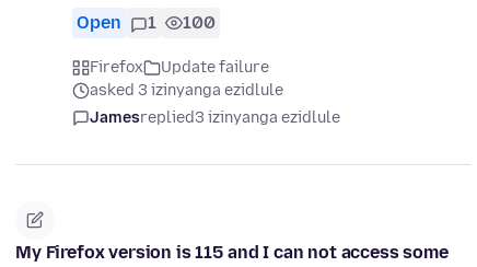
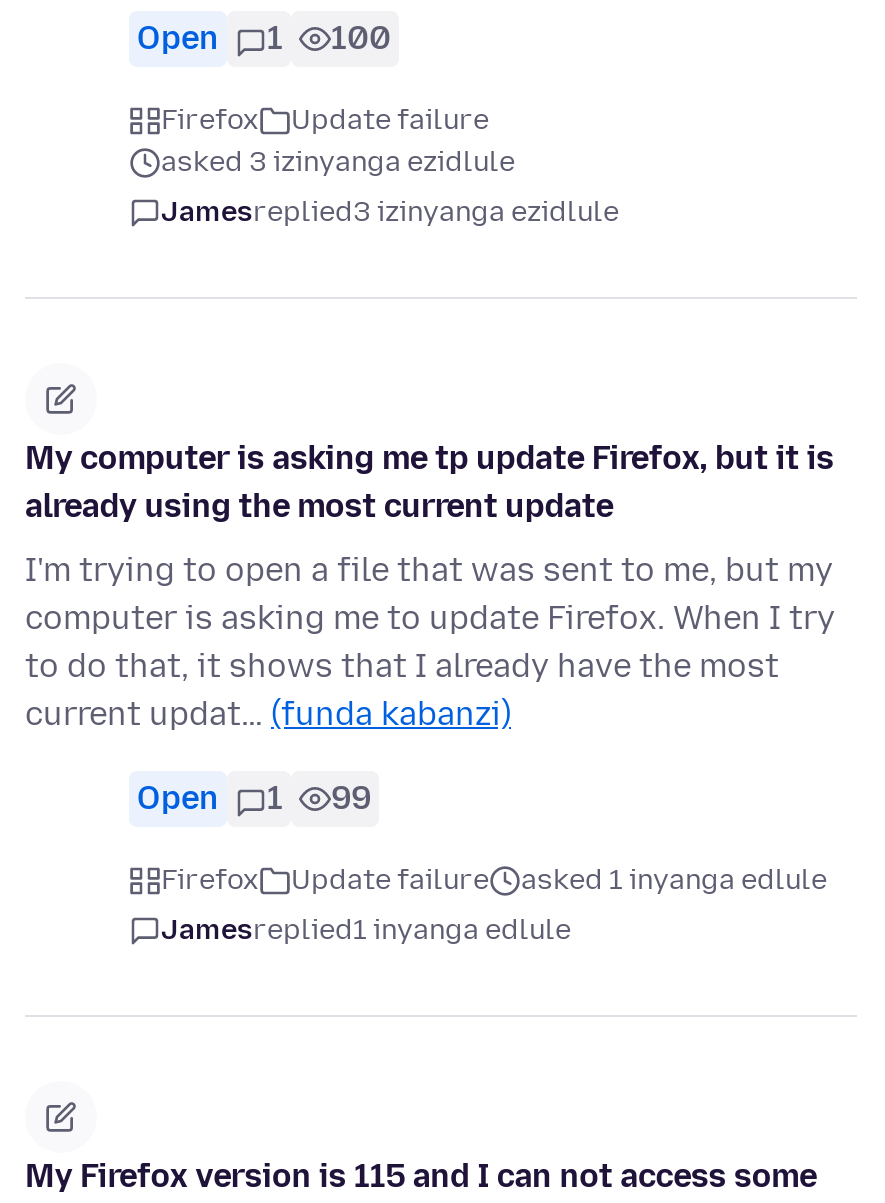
none -> [25,440,835,948] My computer is asking me tp update Firefox, but it is | already using the most current update | I'm trying to open a file that was sent to me, but my | computer is asking me to update Firefox. When I try | to do that, it shows that I already have the most | current updat… (funda kabanzi) | Open | 1 | 99 | Firefox | Update failure | asked 1 inyanga edlule | Jamesreplied1 inyanga edlule

